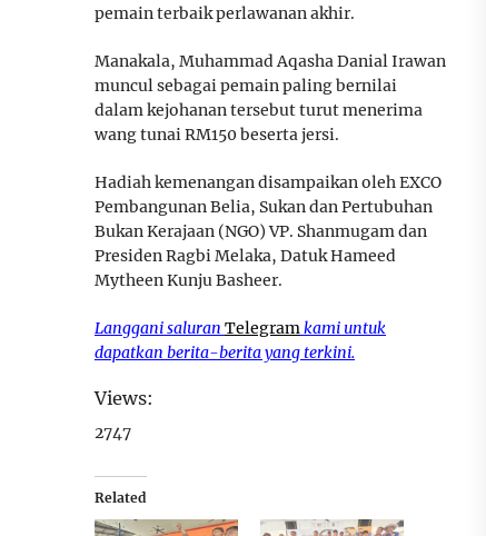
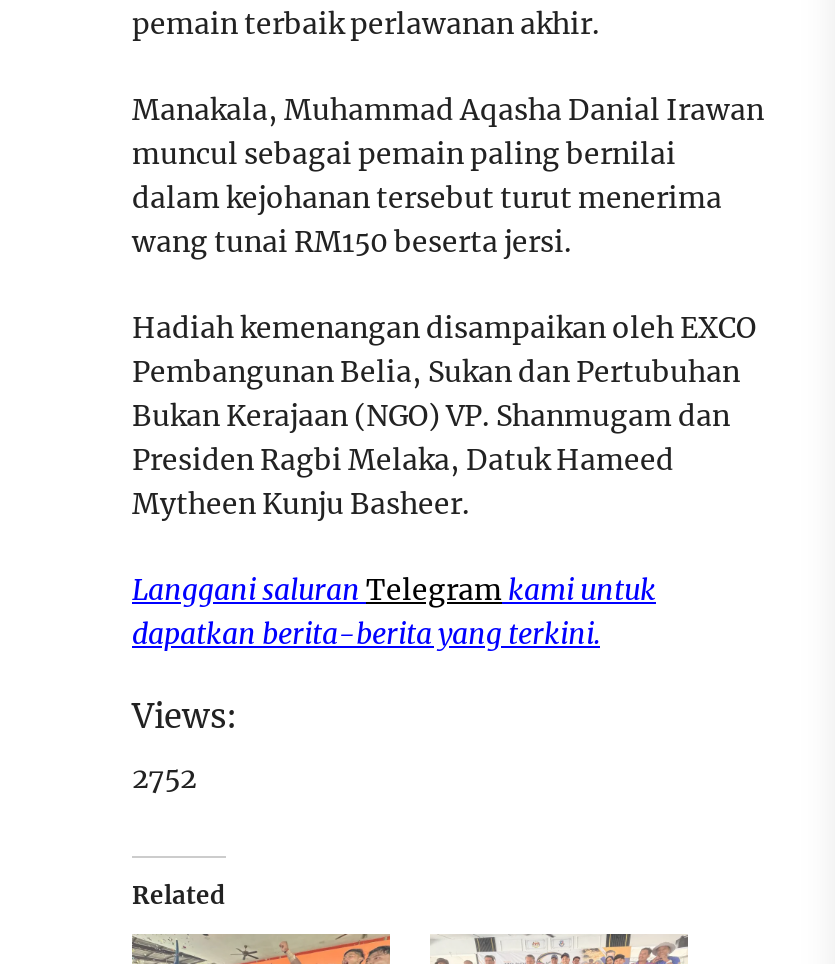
[95,422,131,442] 2747 -> [132,760,196,796] 2752

